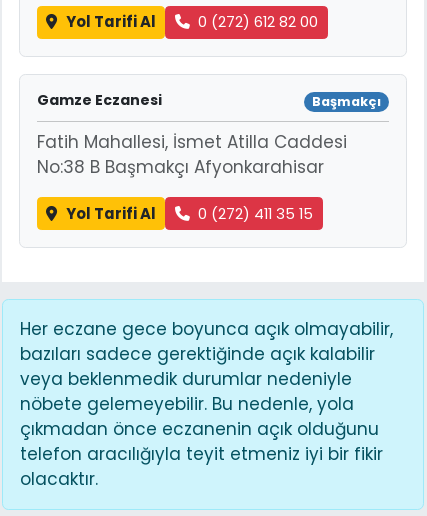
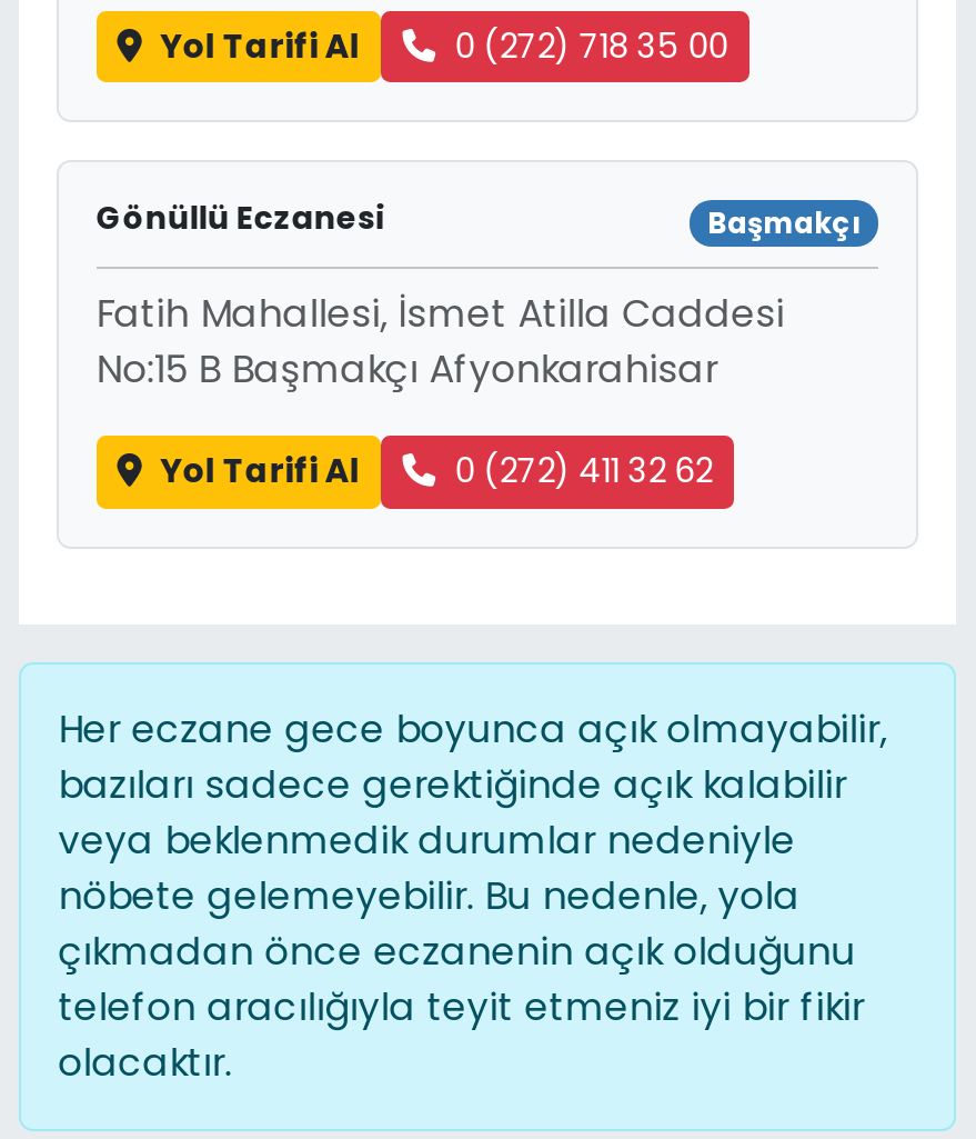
[198,11,318,32] 0 (272) 612 82 00 -> [455,22,728,68] 0 (272) 718 35 00
[37,90,162,110] Gamze Eczanesi -> [96,196,385,240] Gönüllü Eczanesi
[37,155,324,179] No:38 B Başmakçı Afyonkarahisar -> [96,342,718,396] No:15 B Başmakçı Afyonkarahisar
[198,203,313,224] 0 (272) 411 35 15 -> [455,447,712,494] 0 (272) 411 32 62

